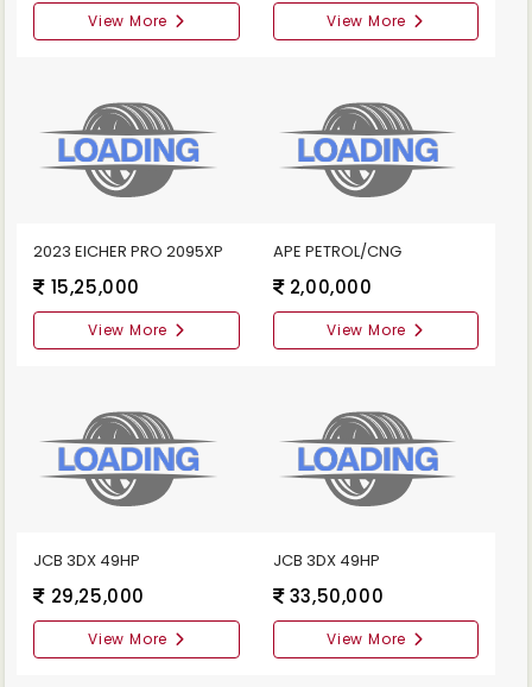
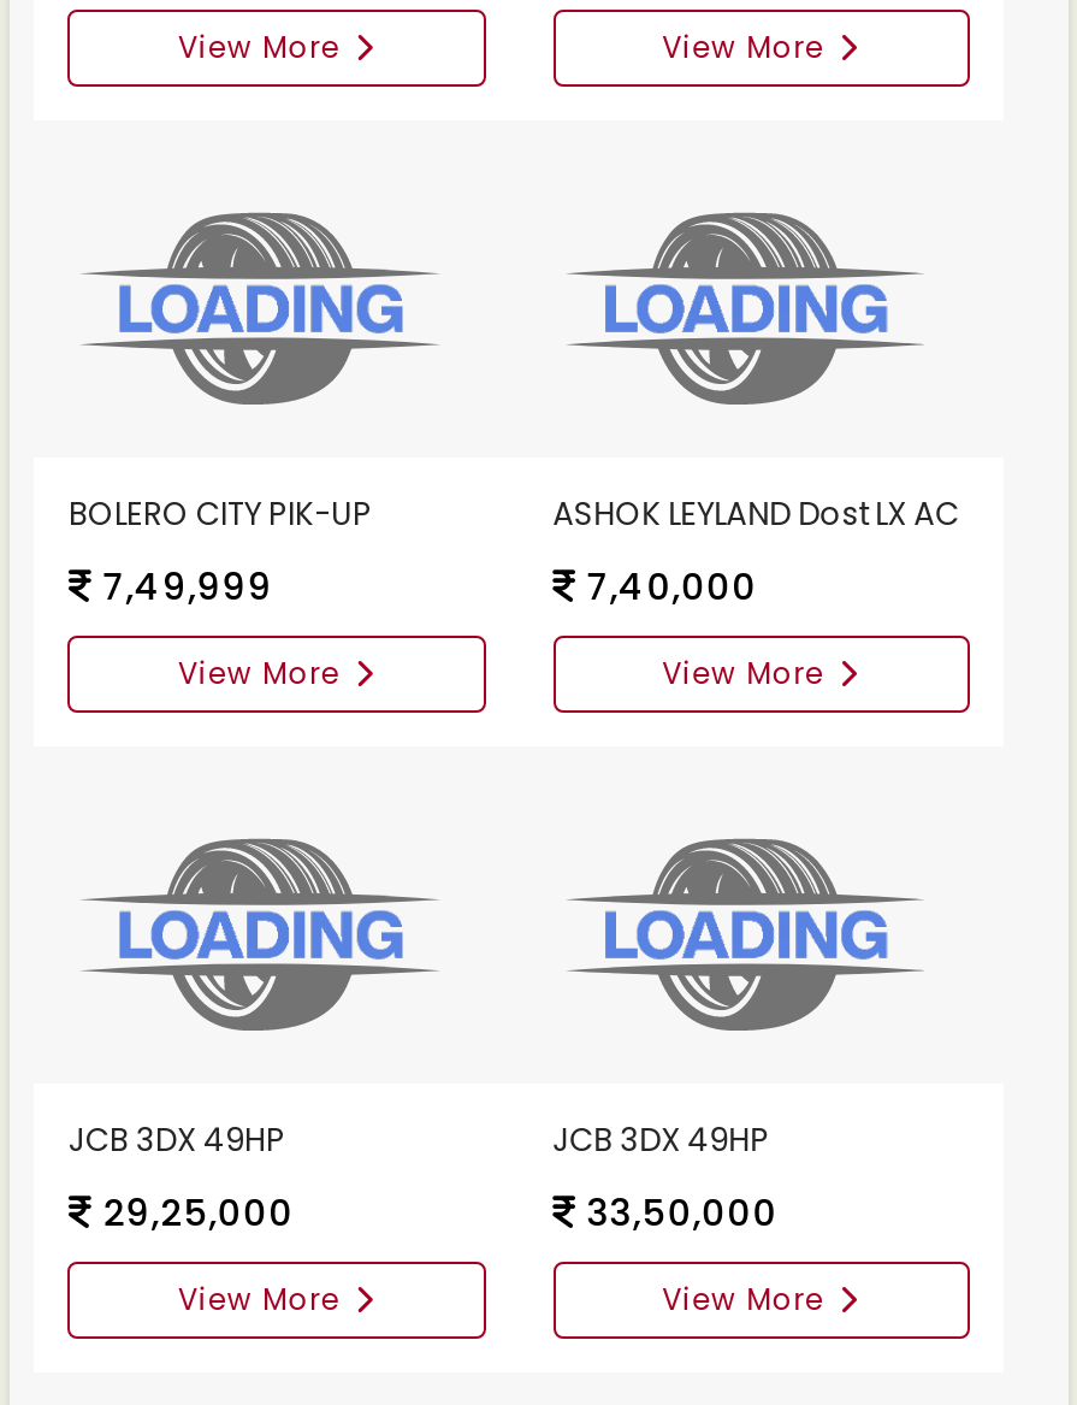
[34,240,224,262] 2023 EICHER PRO 2095XP -> [69,491,372,536] BOLERO CITY PIK-UP
[273,240,401,262] APE PETROL/CNG -> [553,491,959,536] ASHOK LEYLAND Dost LX AC
[45,274,140,299] 15,25,000 -> [92,561,273,611] 7,49,999
[284,274,372,299] 2,00,000 -> [576,561,757,611] 7,40,000

